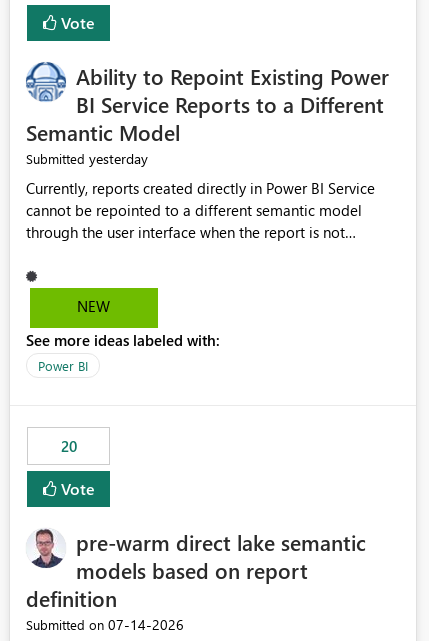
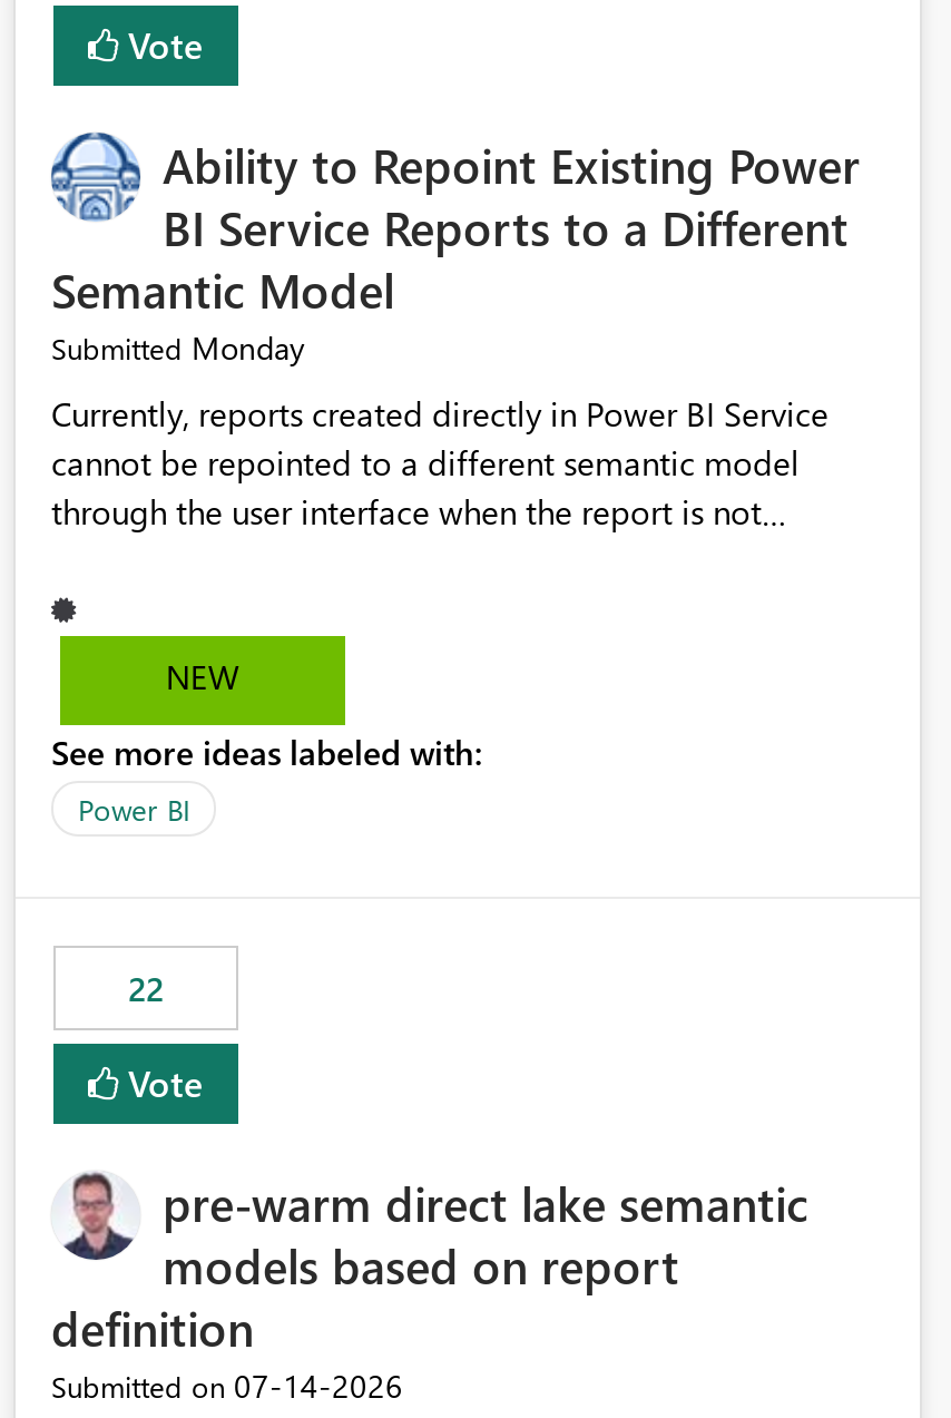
[26,149,148,168] Submitted yesterday -> [51,327,305,370] Submitted Monday
[60,436,76,456] 20 -> [128,967,164,1011] 22

